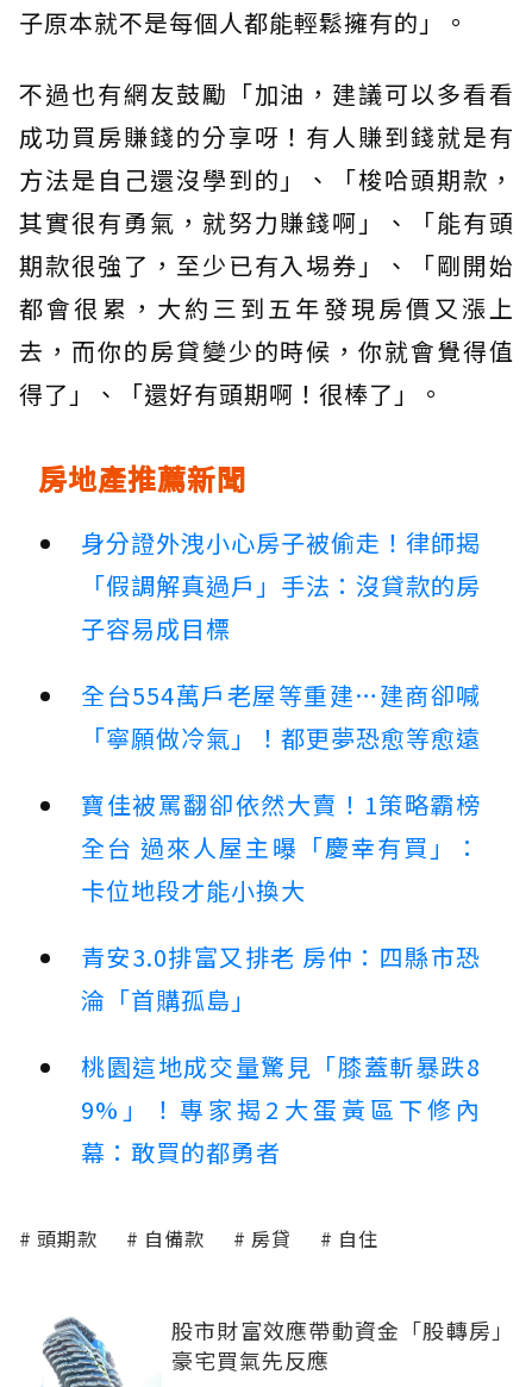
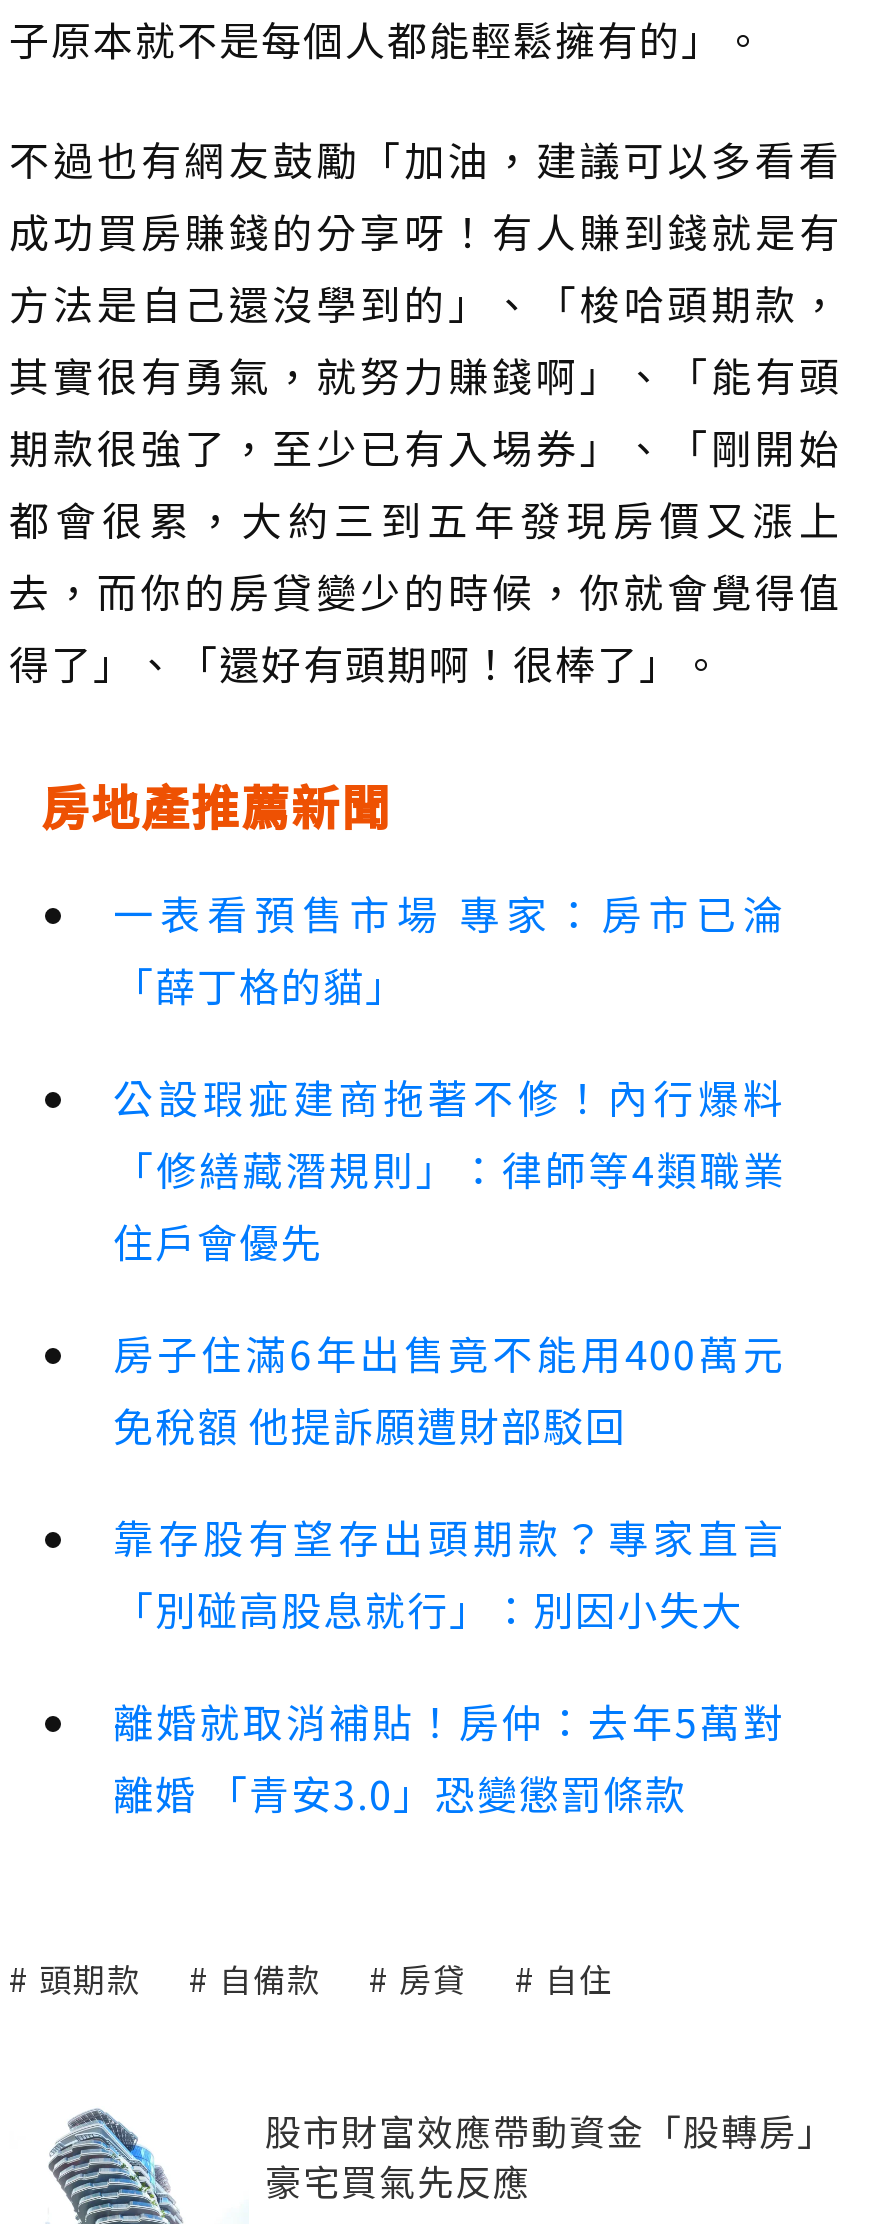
[81,526,481,646] 身分證外洩小心房子被偷走！律師揭 | 「假調解真過戶」手法：沒貸款的房 | 子容易成目標 -> [113,883,785,1013] 一表看預售市場 專家：房市已淪 | 「薛丁格的貓」
[81,678,481,755] 全台554萬戶老屋等重建…建商卻喊 | 「寧願做冷氣」！都更夢恐愈等愈遠 -> [113,1067,785,1269] 公設瑕疵建商拖著不修！內行爆料 | 「修繕藏潛規則」：律師等4類職業 | 住戶會優先
[81,788,481,908] 寶佳被罵翻卻依然大賣！1策略霸榜 | 全台 過來人屋主曝「慶幸有買」： | 卡位地段才能小換大 -> [113,1323,785,1453] 房子住滿6年出售竟不能用400萬元 | 免稅額 他提訴願遭財部駁回
[81,940,481,1017] 青安3.0排富又排老 房仲：四縣市恐 | 淪「首購孤島」 -> [113,1507,785,1637] 靠存股有望存出頭期款？專家直言 | 「別碰高股息就行」：別因小失大
[81,1049,481,1170] 桃園這地成交量驚見「膝蓋斬暴跌8 | 9%」！專家揭2大蛋黃區下修內 | 幕：敢買的都勇者 -> [113,1691,785,1821] 離婚就取消補貼！房仲：去年5萬對 | 離婚 「青安3.0」恐變懲罰條款

